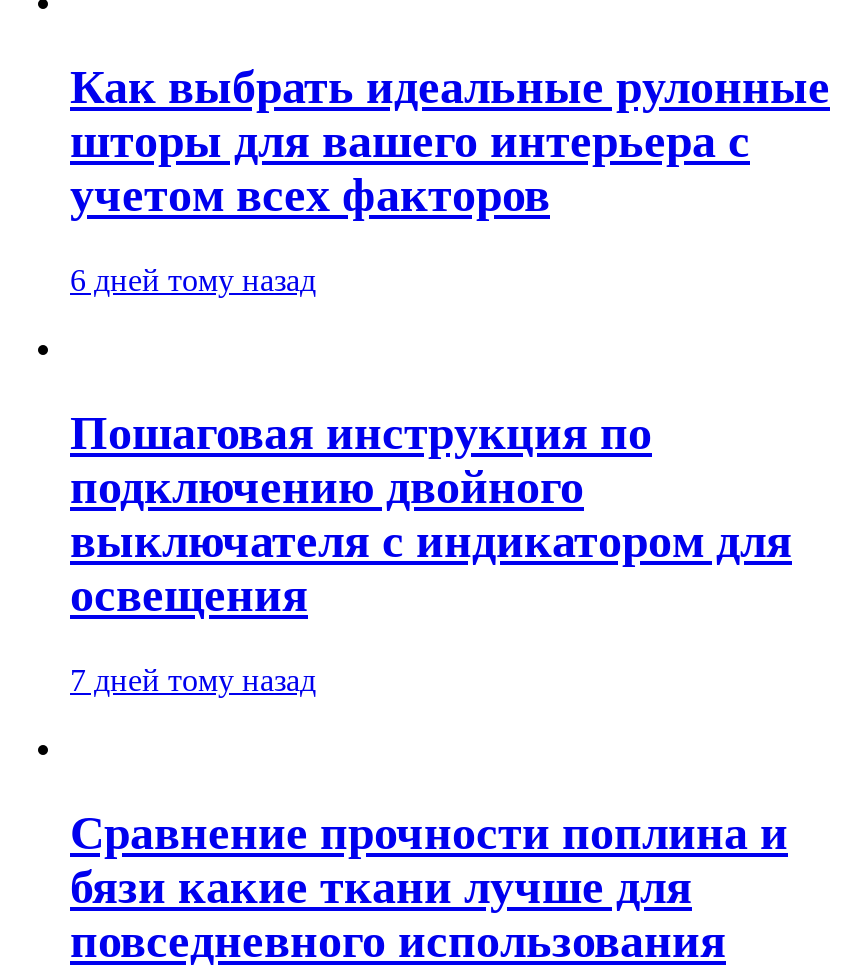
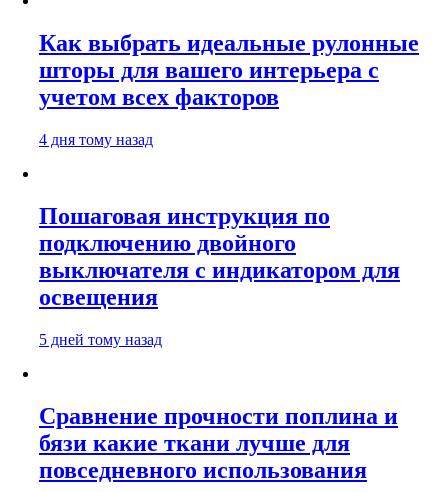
[70,262,316,296] 6 дней тому назад -> [39,131,153,148] 4 дня тому назад
[70,662,316,696] 7 дней тому назад -> [39,331,162,348] 5 дней тому назад

